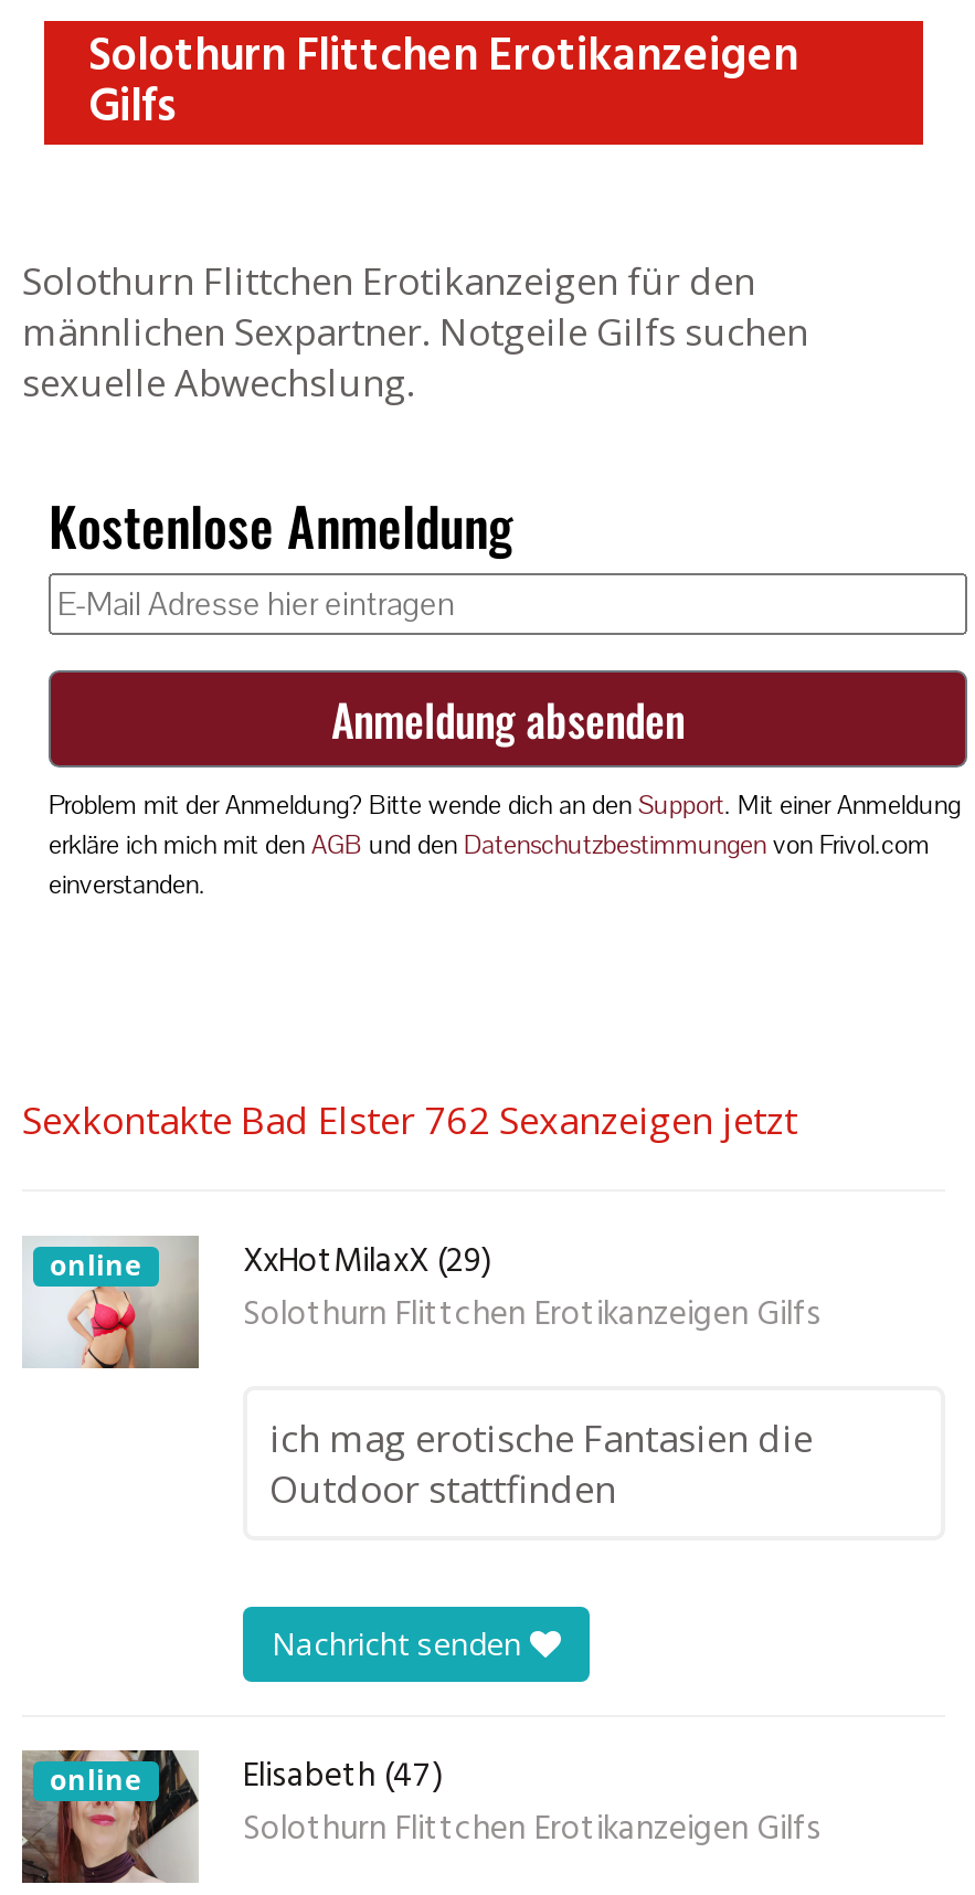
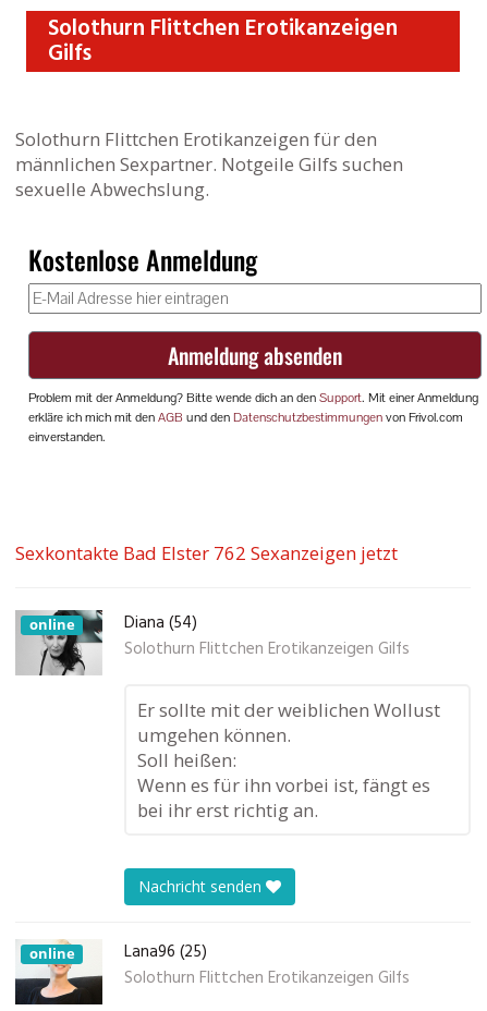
[27,1236,492,1368] [image] | XxHotMilaxX (29) -> [16,609,197,675] [image] | Diana (54)
[269,1412,813,1514] ich mag erotische Fantasien die | Outdoor stattfinden -> [137,697,440,823] Er sollte mit der weiblichen Wollust | umgehen können. | Soll heißen: | Wenn es für ihn vorbei ist, fängt es | bei ihr erst richtig an.
[20,1748,444,1883] [image] | Elisabeth (47) -> [15,939,207,1006] [image] | Lana96 (25)

